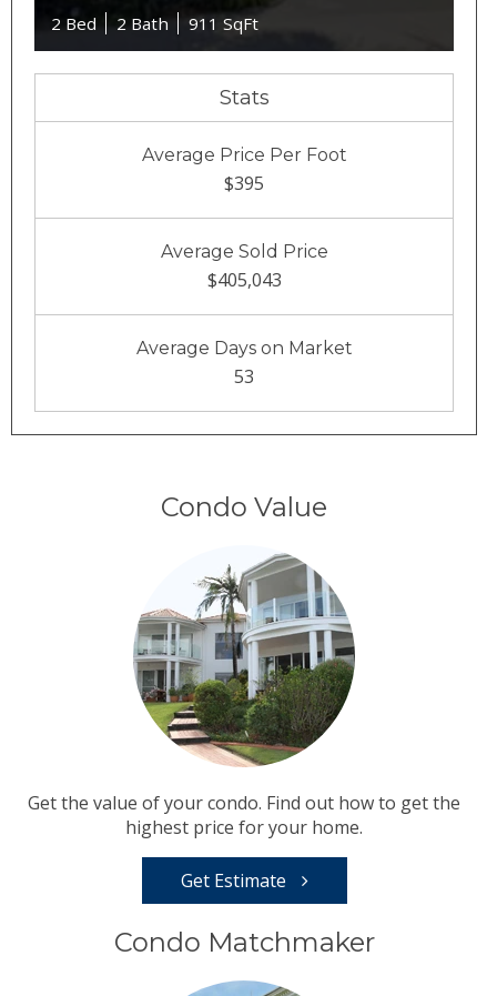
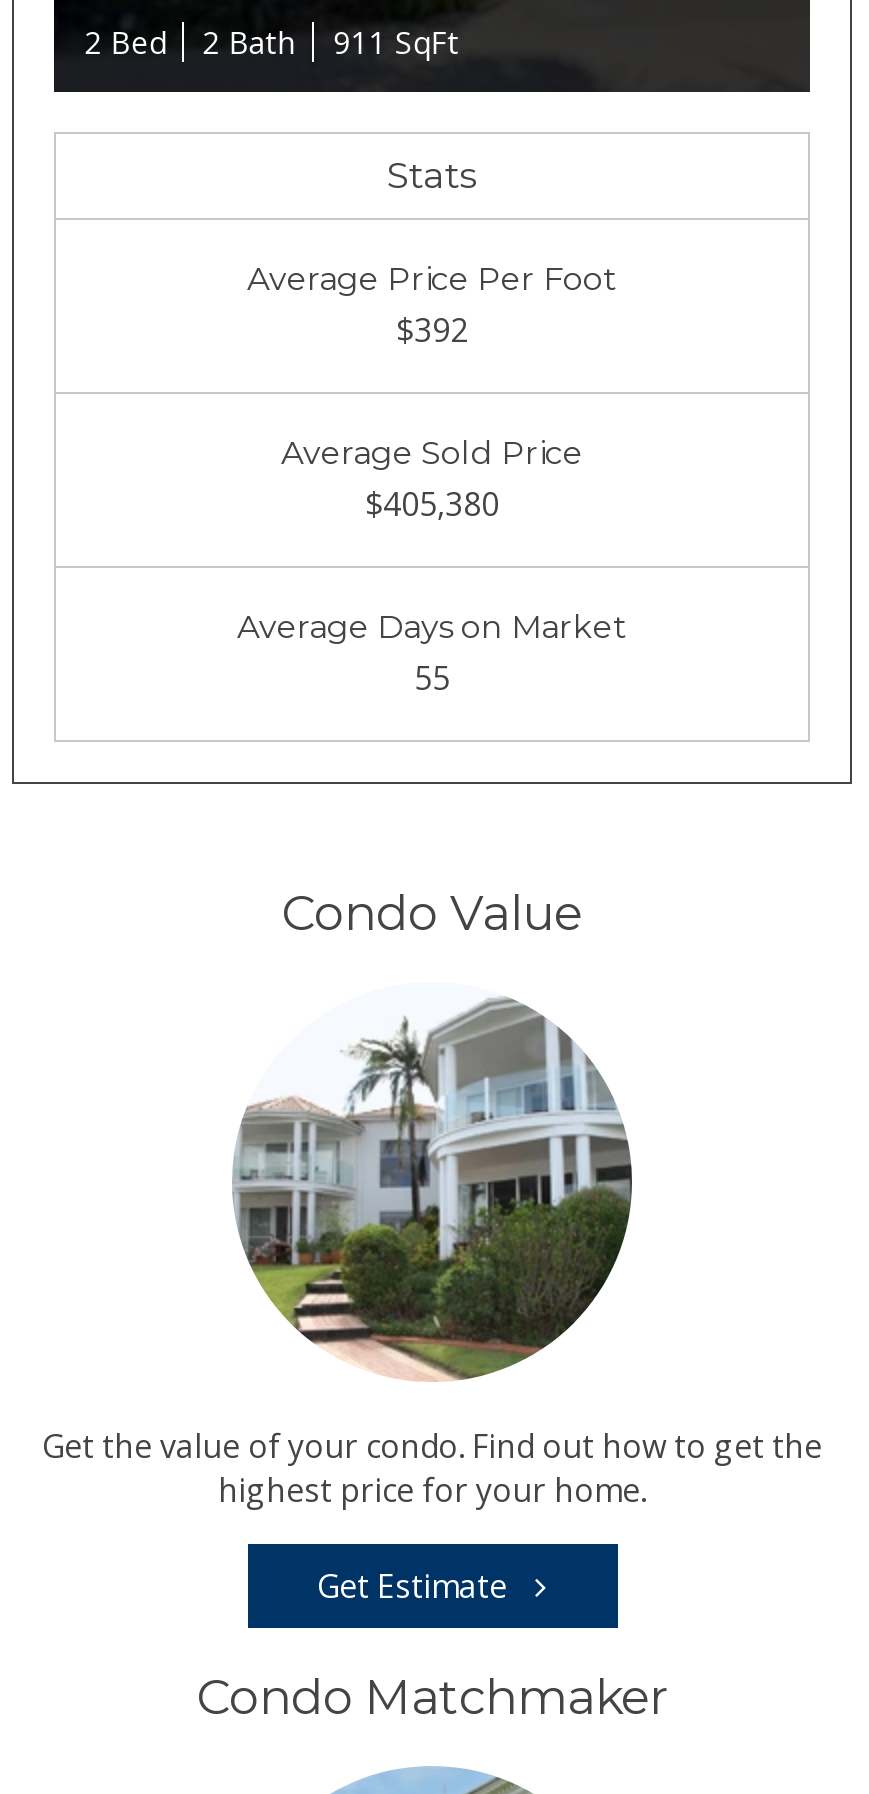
[224,171,264,196] $395 -> [396,308,468,352] $392
[207,268,281,292] $405,043 -> [365,482,499,526] $405,380
[234,364,254,389] 53 -> [414,656,450,700] 55

